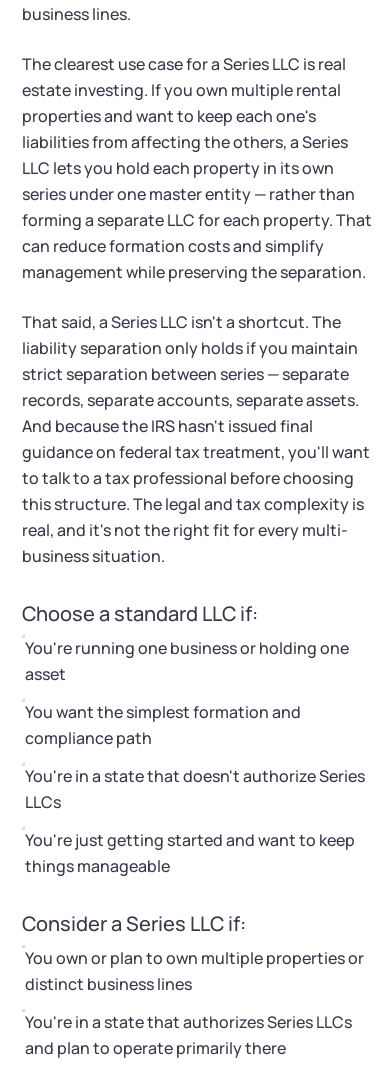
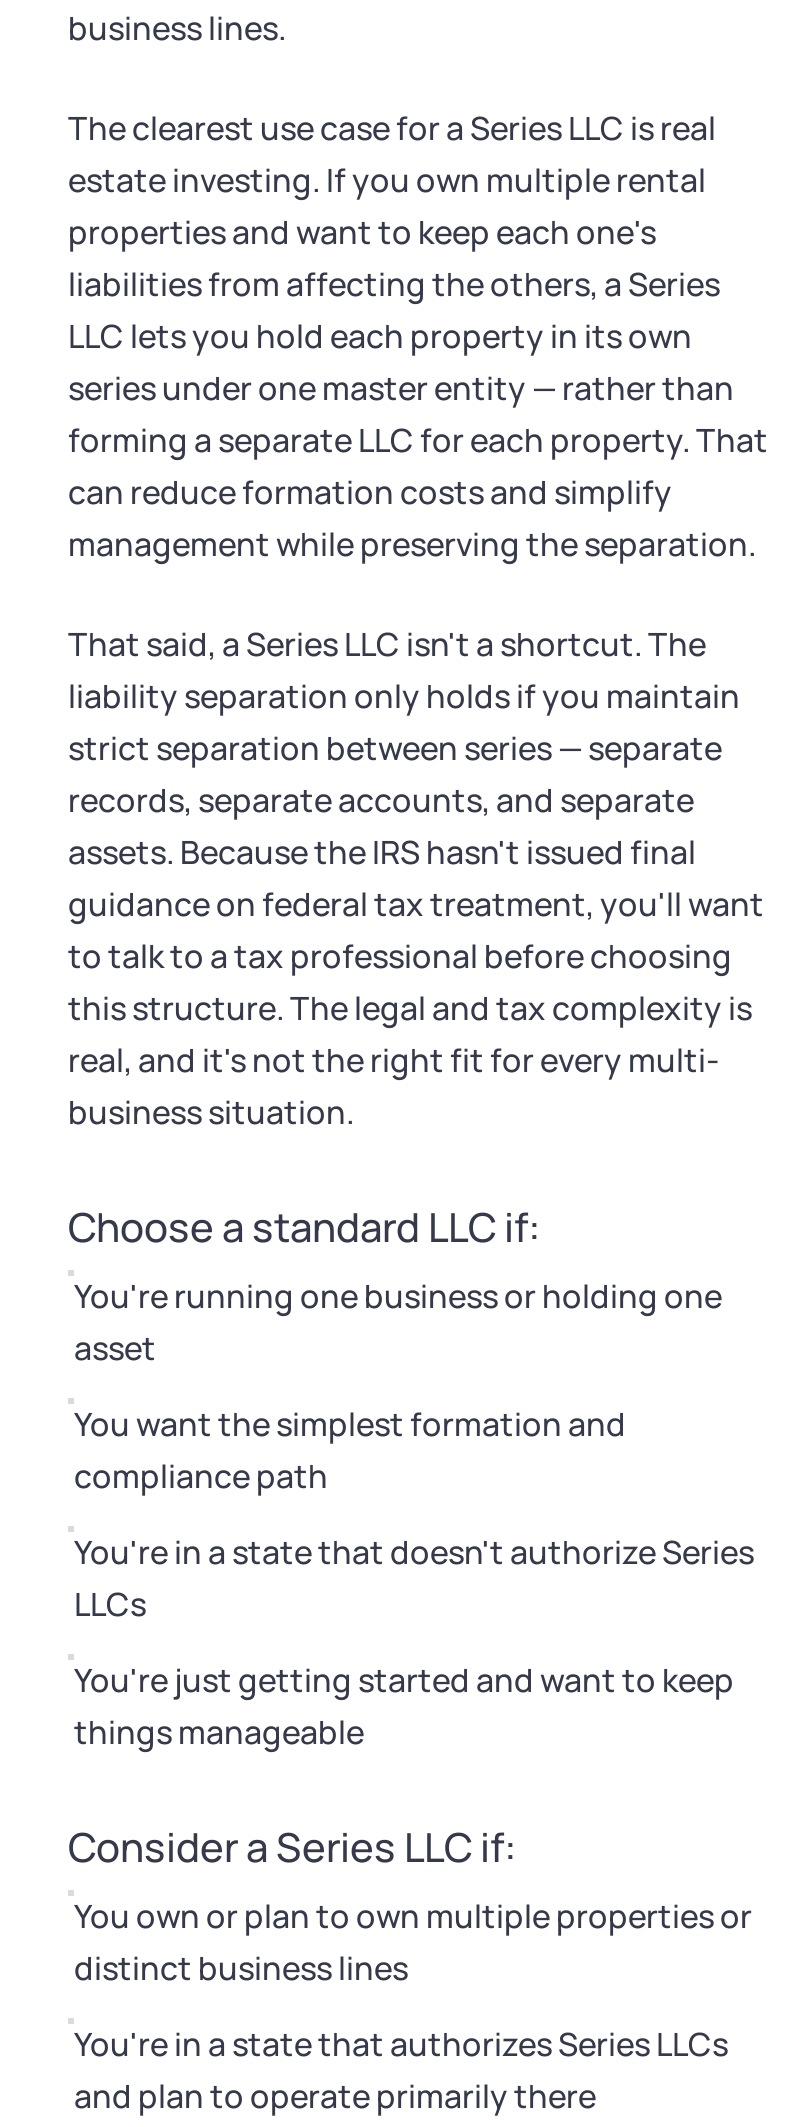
[22,389,359,411] records, separate accounts, separate assets. -> [68,778,694,822] records, separate accounts, and separate
[22,415,313,437] And because the IRS hasn't issued final -> [68,830,696,874] assets. Because the IRS hasn't issued final

